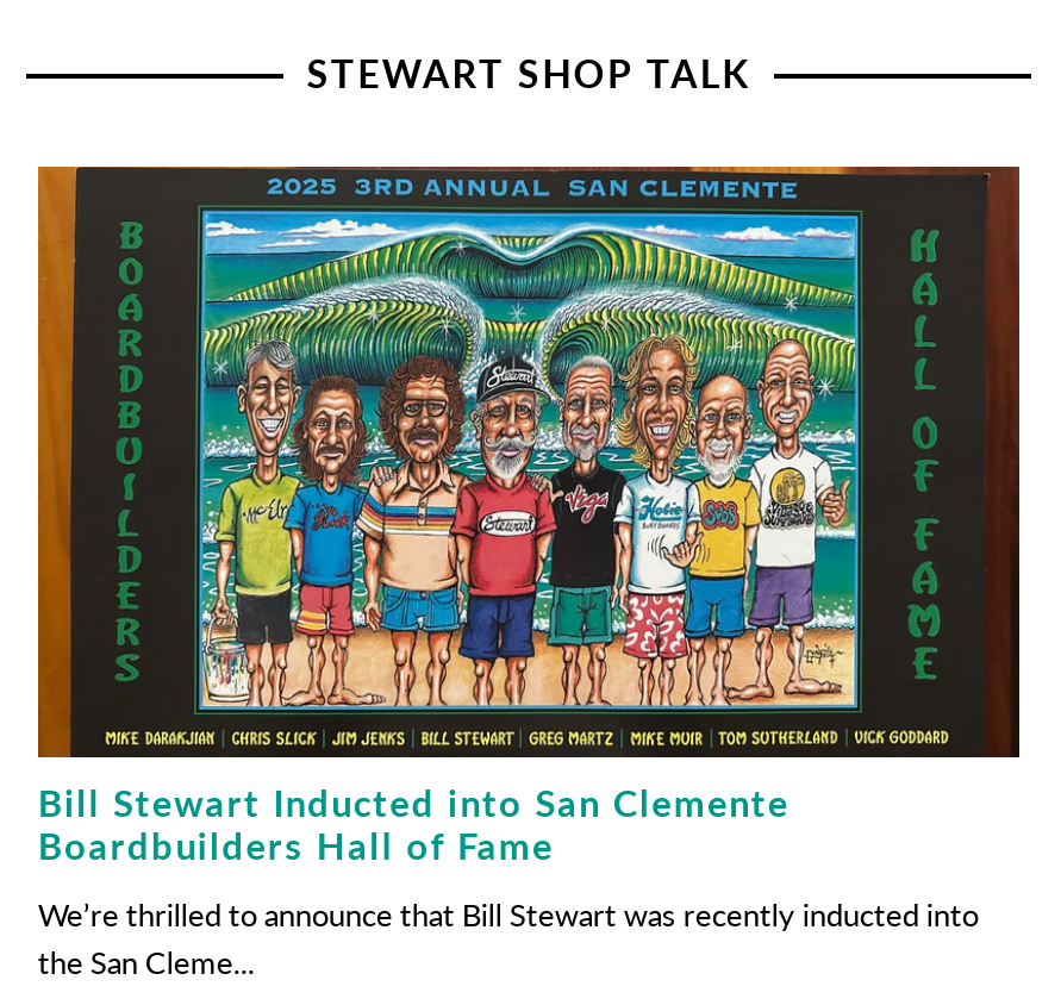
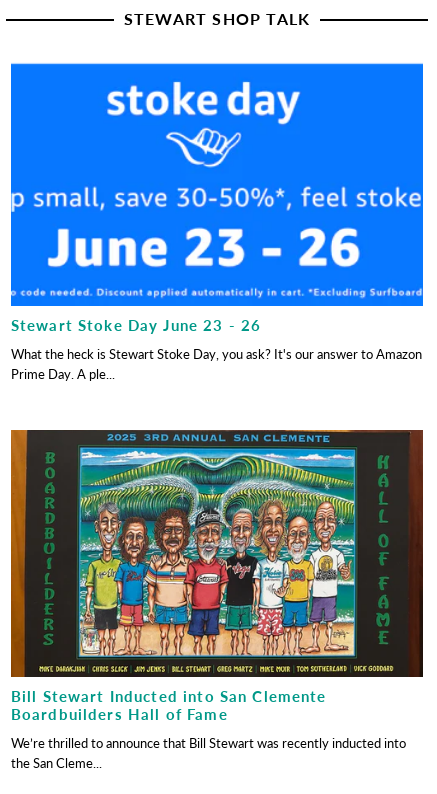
none -> [10,62,424,382] [image] | Stewart Stoke Day June 23 - 26 | What the heck is Stewart Stoke Day, you ask? It's our answer to Amazon | Prime Day. A ple...

